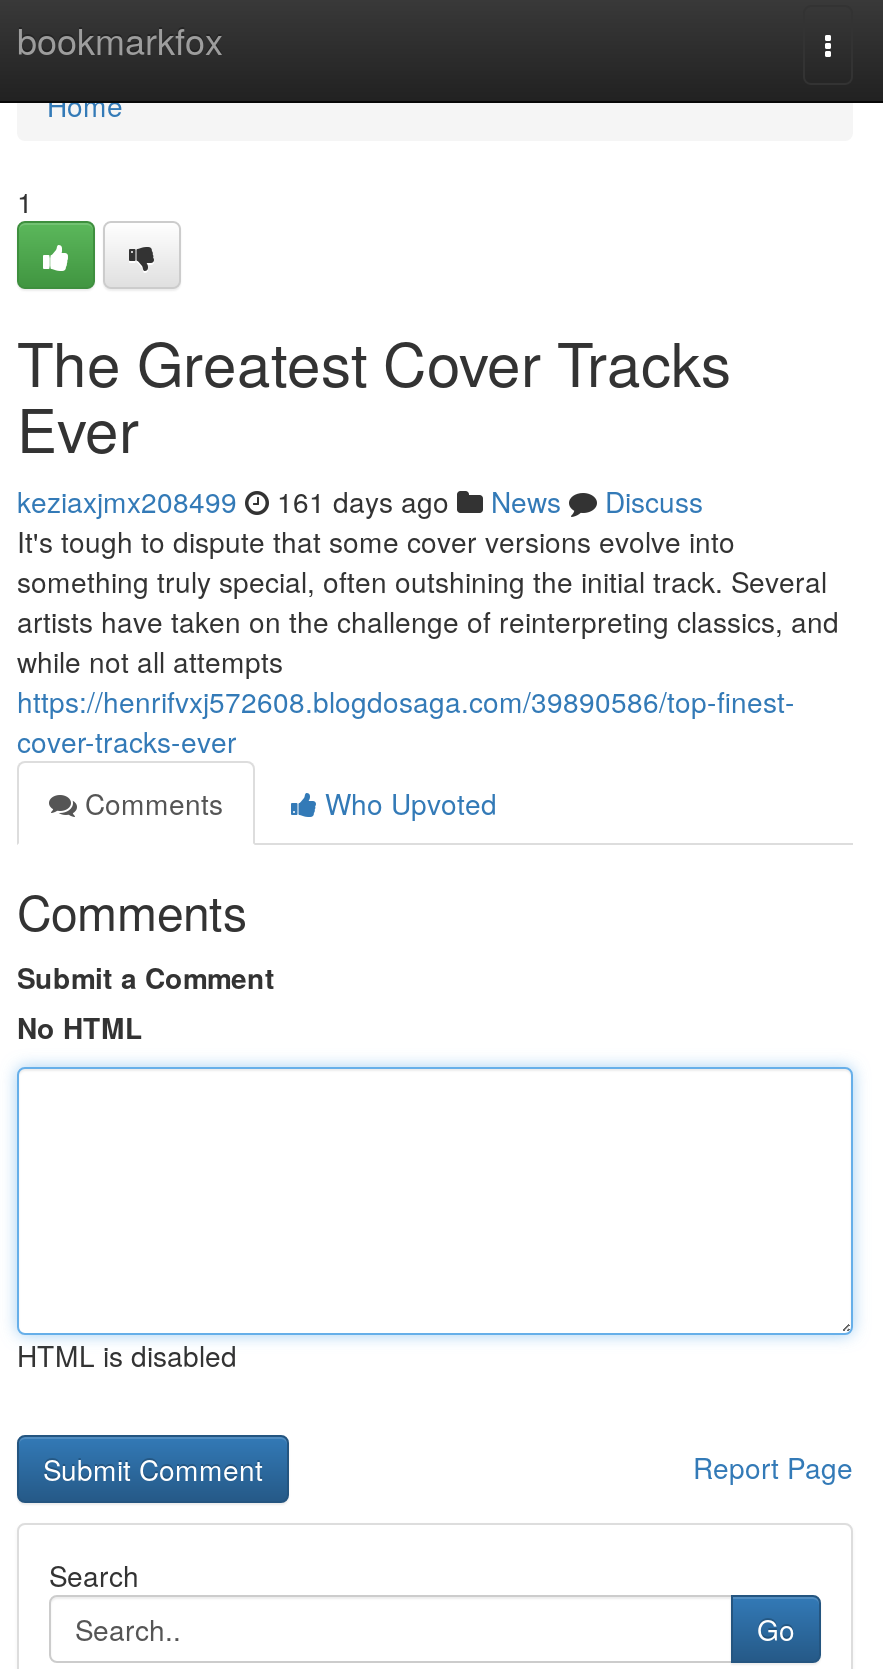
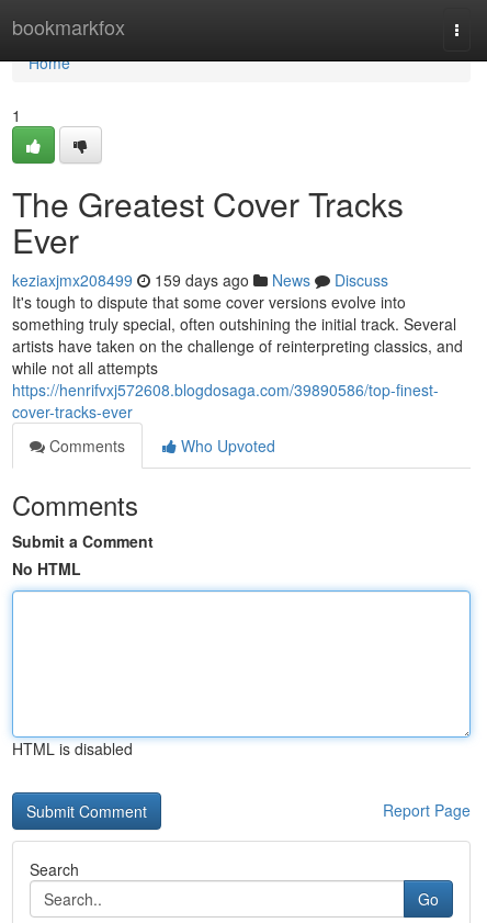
[17,481,703,521] keziaxjmx208499 161 days ago News Discuss -> [12,269,388,291] keziaxjmx208499 159 days ago News Discuss

